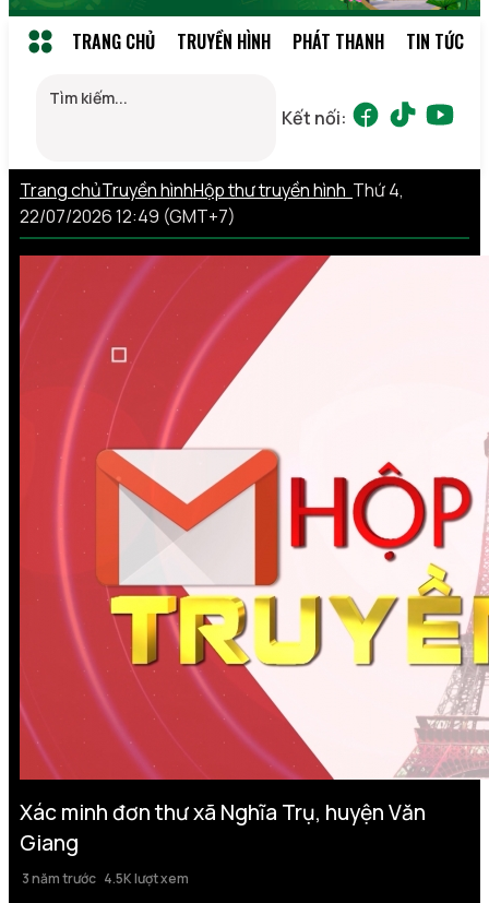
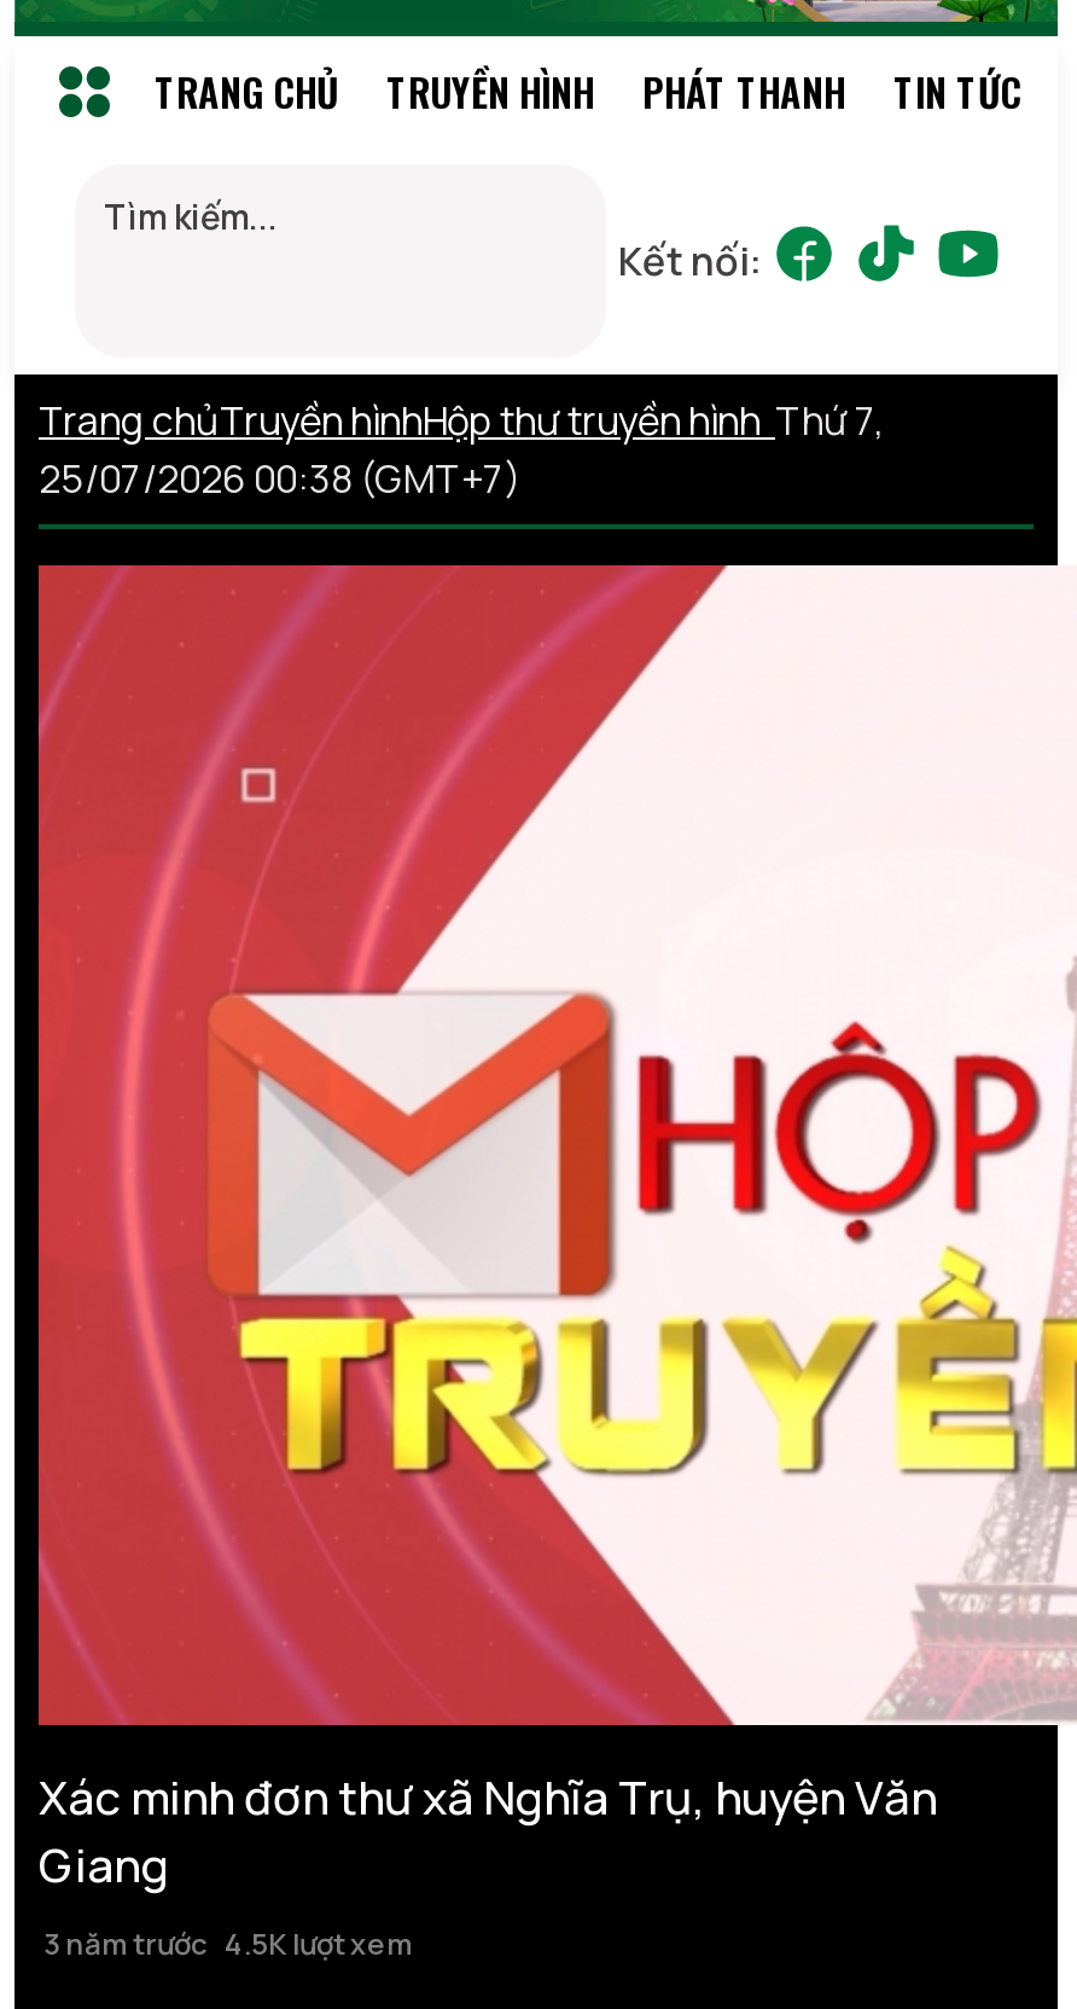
[20,178,404,202] Trang chủTruyền hìnhHộp thư truyền hình Thứ 4, -> [39,393,884,446] Trang chủTruyền hìnhHộp thư truyền hình Thứ 7,
[20,204,236,228] 22/07/2026 12:49 (GMT+7) -> [39,451,522,504] 25/07/2026 00:38 (GMT+7)

